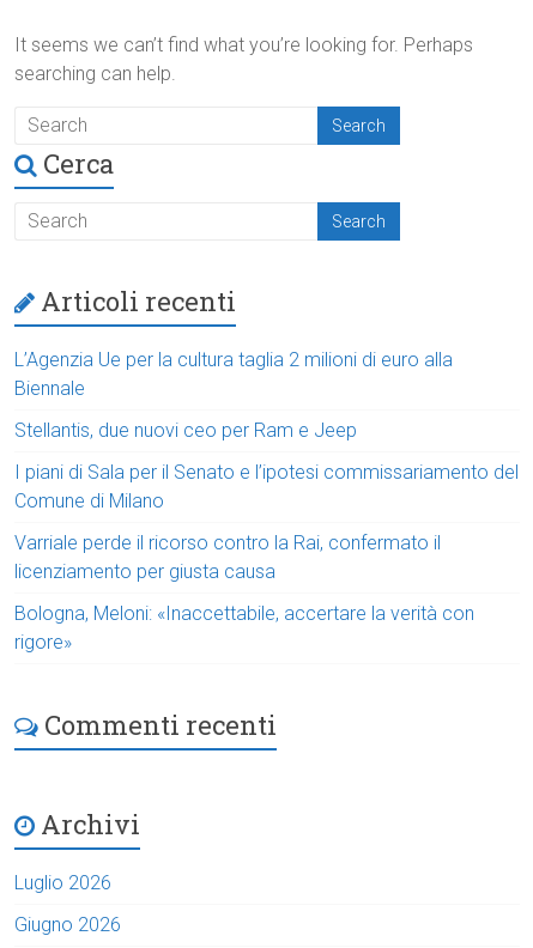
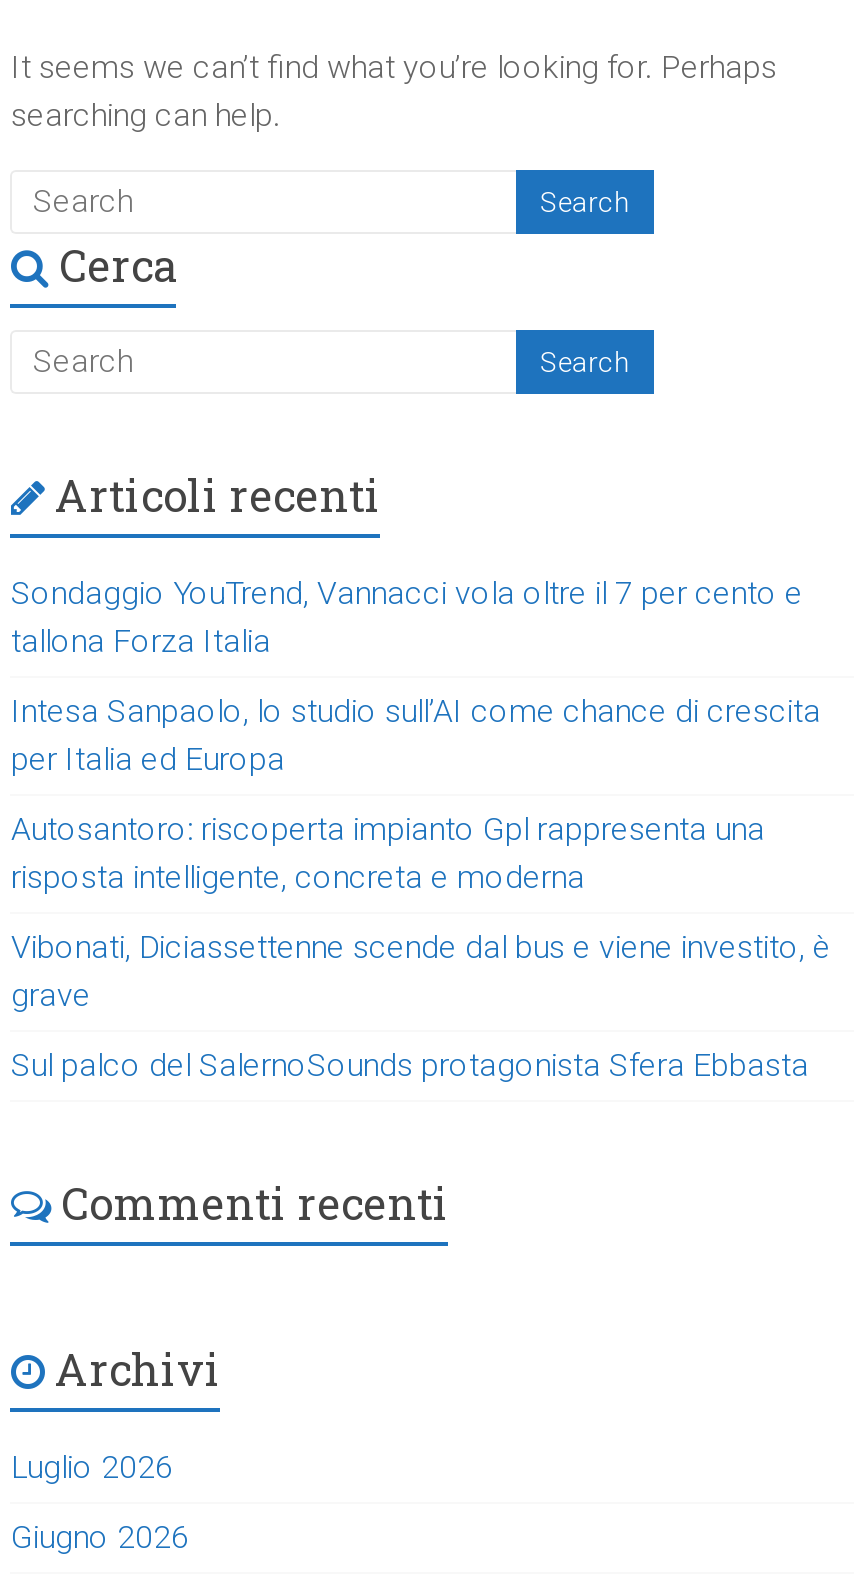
[15,348,453,399] L’Agenzia Ue per la cultura taglia 2 milioni di euro alla | Biennale -> [11,573,803,659] Sondaggio YouTrend, Vannacci vola oltre il 7 per cento e | tallona Forza Italia
[15,418,357,441] Stellantis, due nuovi ceo per Ram e Jeep -> [11,691,821,777] Intesa Sanpaolo, lo studio sull’AI come chance di crescita | per Italia ed Europa
[15,460,519,512] I piani di Sala per il Senato e l’ipotesi commissariamento del | Comune di Milano -> [11,809,765,895] Autosantoro: riscoperta impianto Gpl rappresenta una | risposta intelligente, concreta e moderna
[15,531,441,582] Varriale perde il ricorso contro la Rai, confermato il | licenziamento per giusta causa -> [11,927,831,1013] Vibonati, Diciassettenne scende dal bus e viene investito, è | grave
[15,602,475,653] Bologna, Meloni: «Inaccettabile, accertare la verità con | rigore» -> [11,1045,809,1083] Sul palco del SalernoSounds protagonista Sfera Ebbasta

